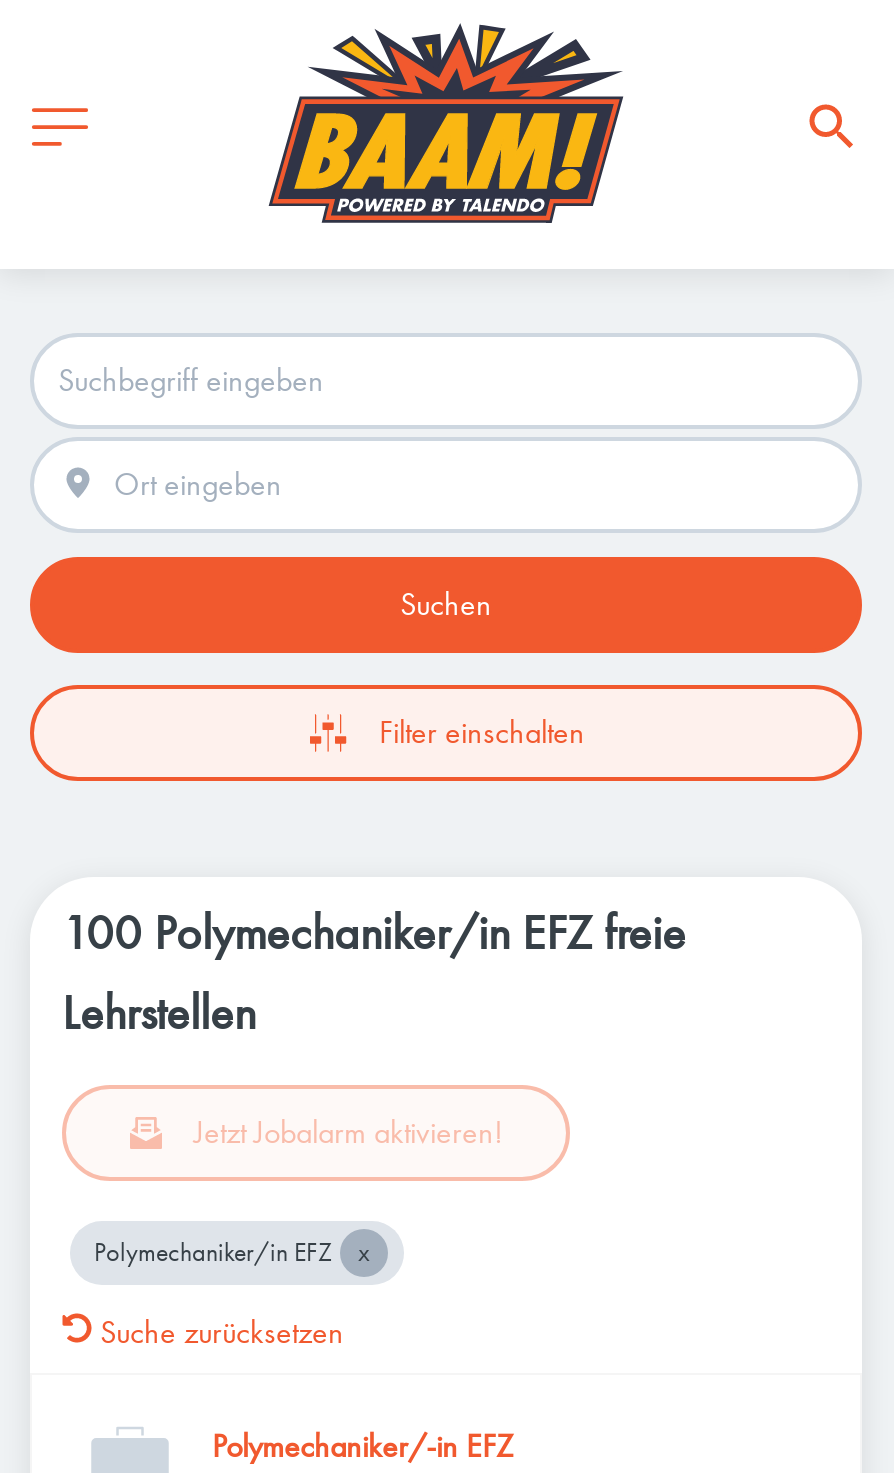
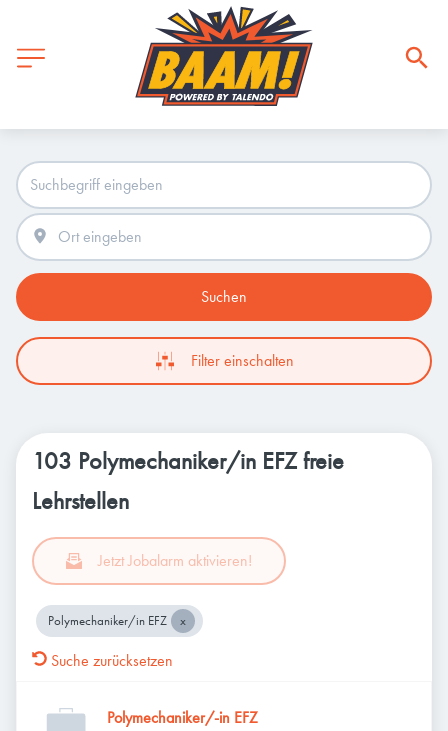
[62,905,686,961] 100 Polymechaniker/in EFZ freie -> [32,447,344,475] 103 Polymechaniker/in EFZ freie

